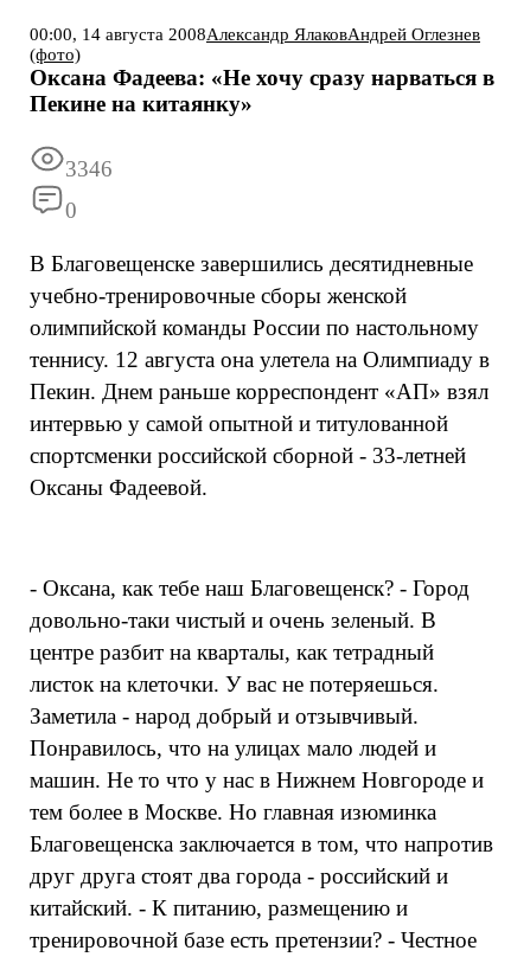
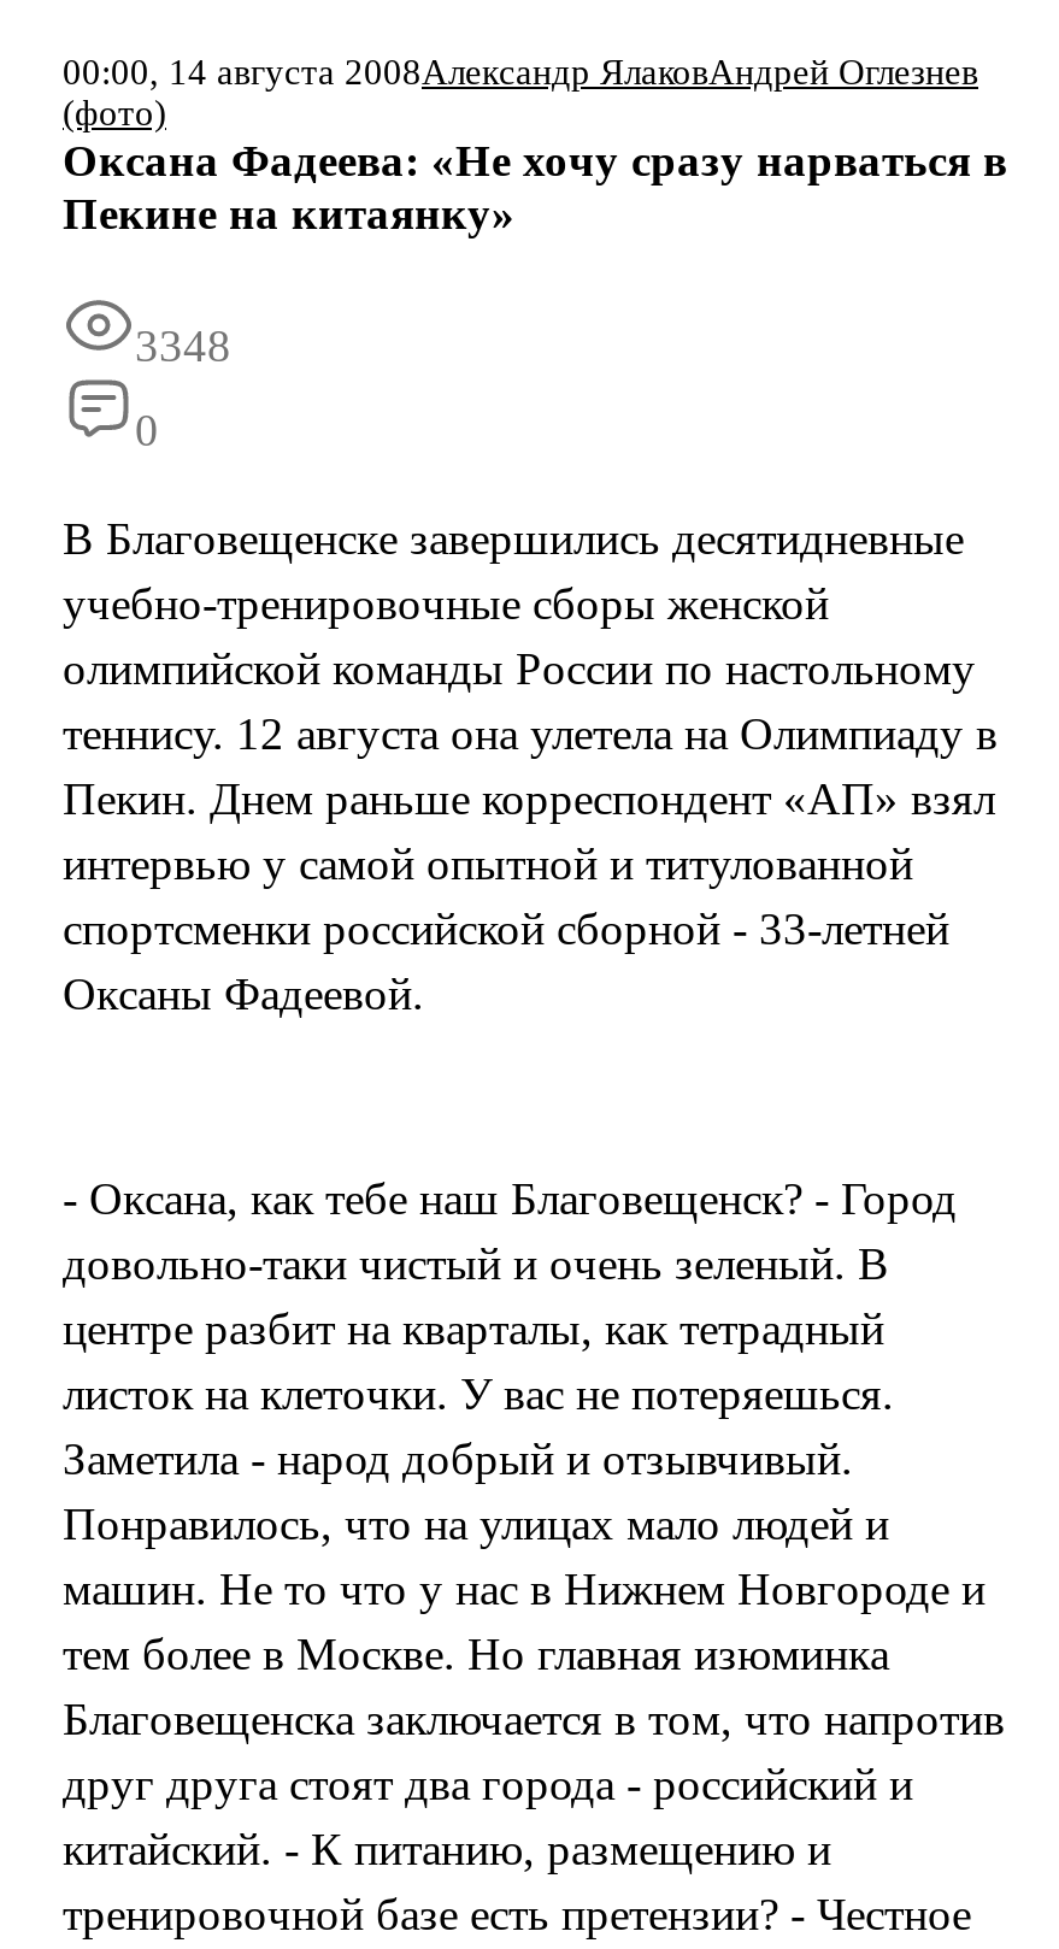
[65,157,113,182] 3346 -> [135,321,231,372] 3348

